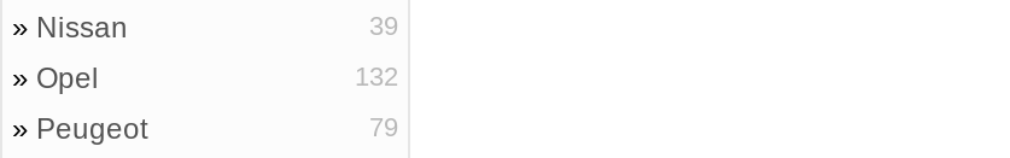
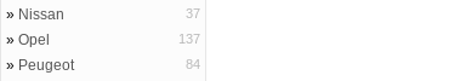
[369,11,398,40] 39 -> [186,6,200,21] 37
[355,62,398,90] 132 -> [178,31,200,46] 137
[369,112,398,141] 79 -> [186,57,200,71] 84

